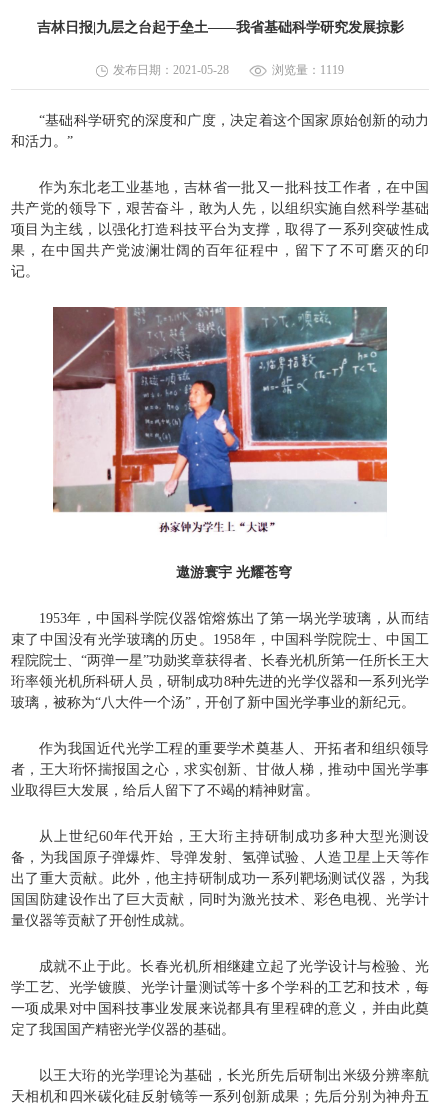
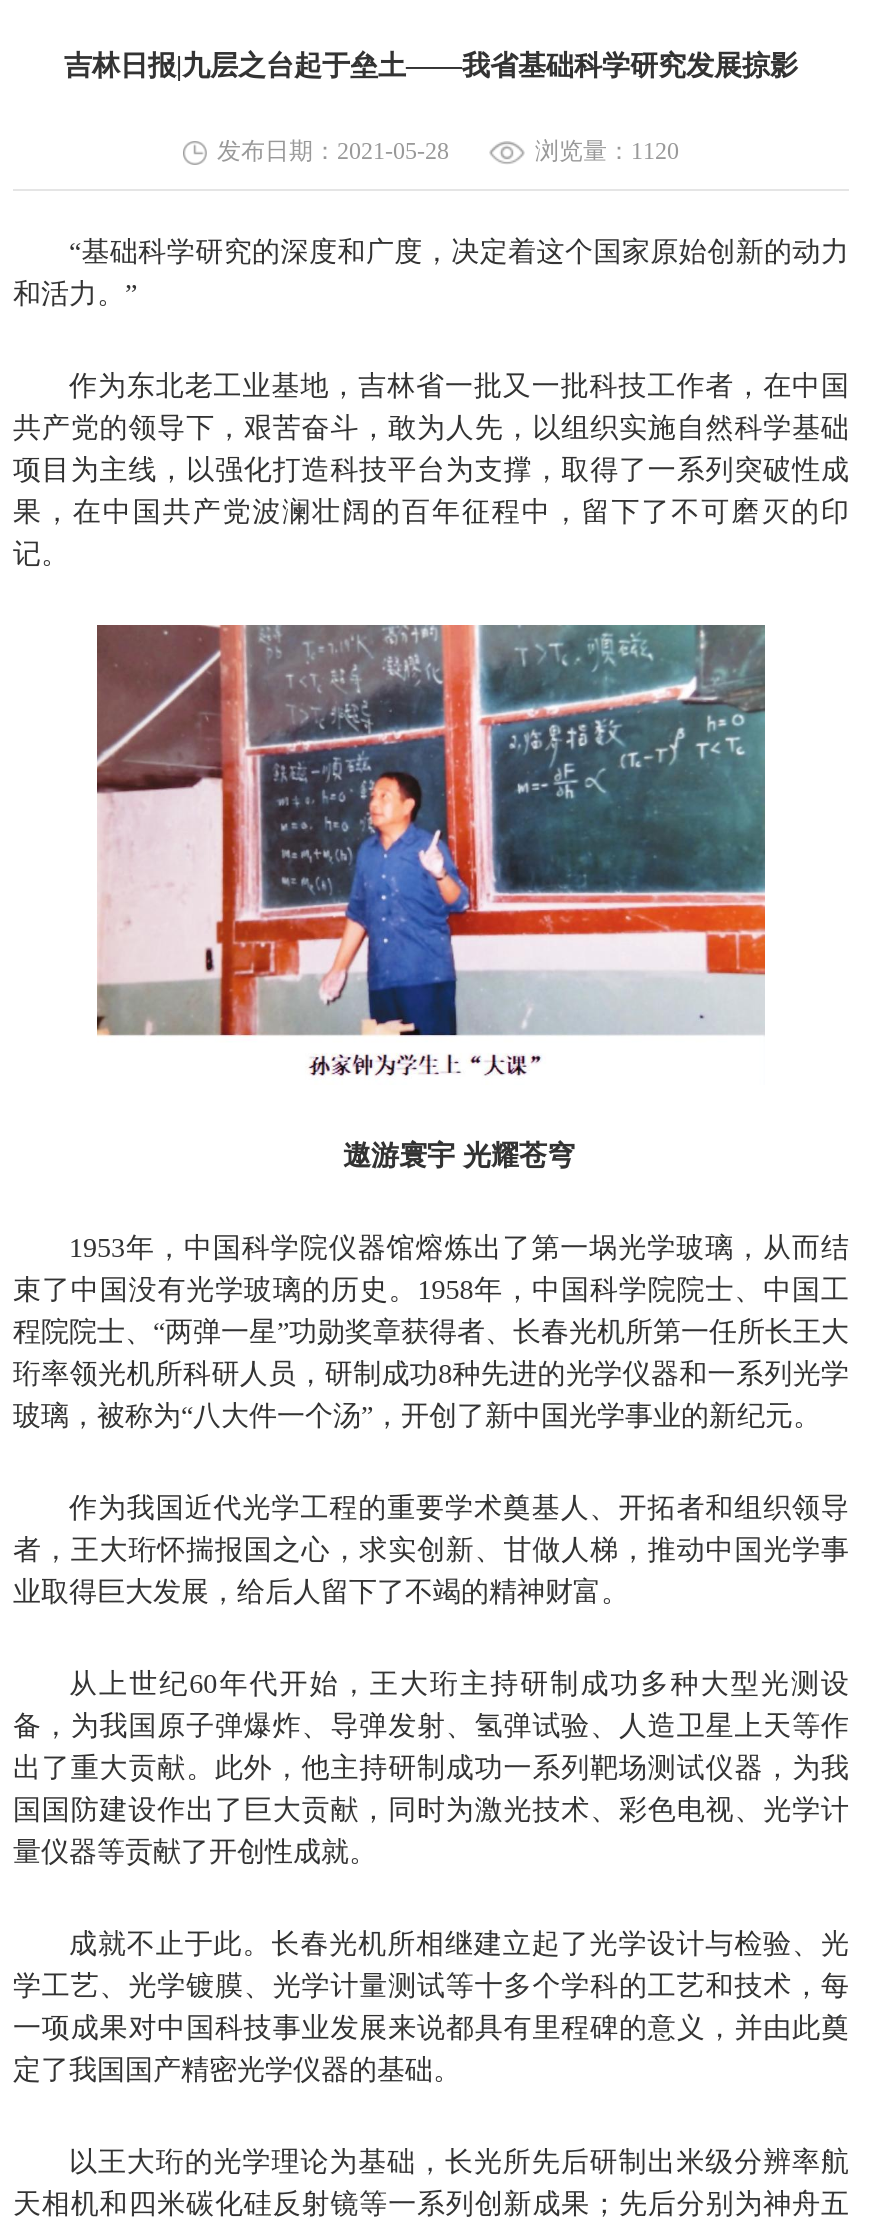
[272,63,344,77] 浏览量：1119 -> [535,137,679,165] 浏览量：1120

